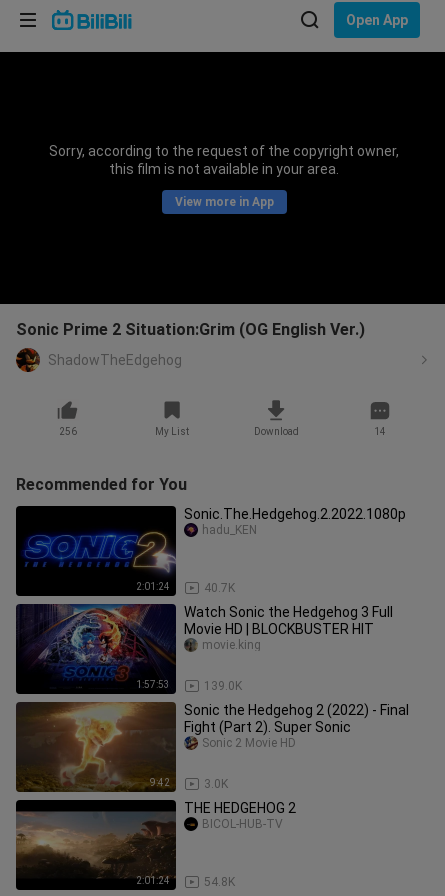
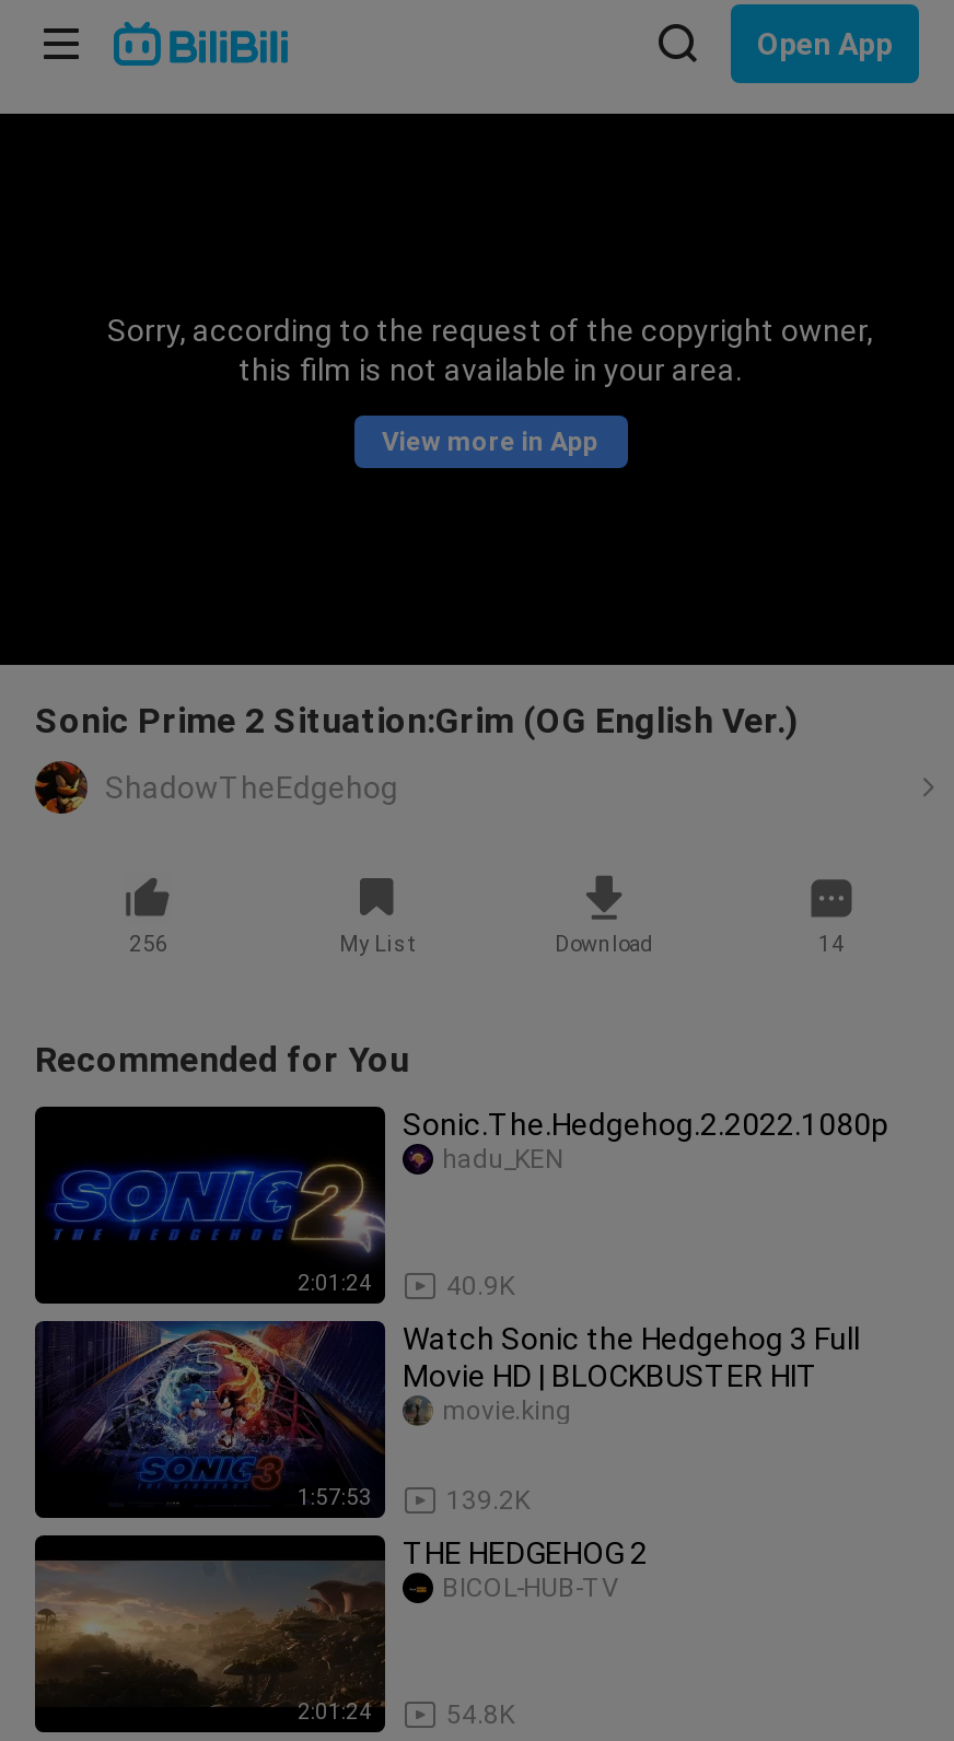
[204,581,235,595] 40.7K -> [446,1271,514,1301] 40.9K
[204,679,242,693] 139.0K -> [446,1485,530,1516] 139.2K
[16,701,173,793] [image] | 9:42 -> none
[184,702,409,735] Sonic the Hedgehog 2 (2022) - Final | Fight (Part 2). Super Sonic -> none
[202,736,296,750] Sonic 2 Movie HD -> none
[204,777,228,791] 3.0K -> none

